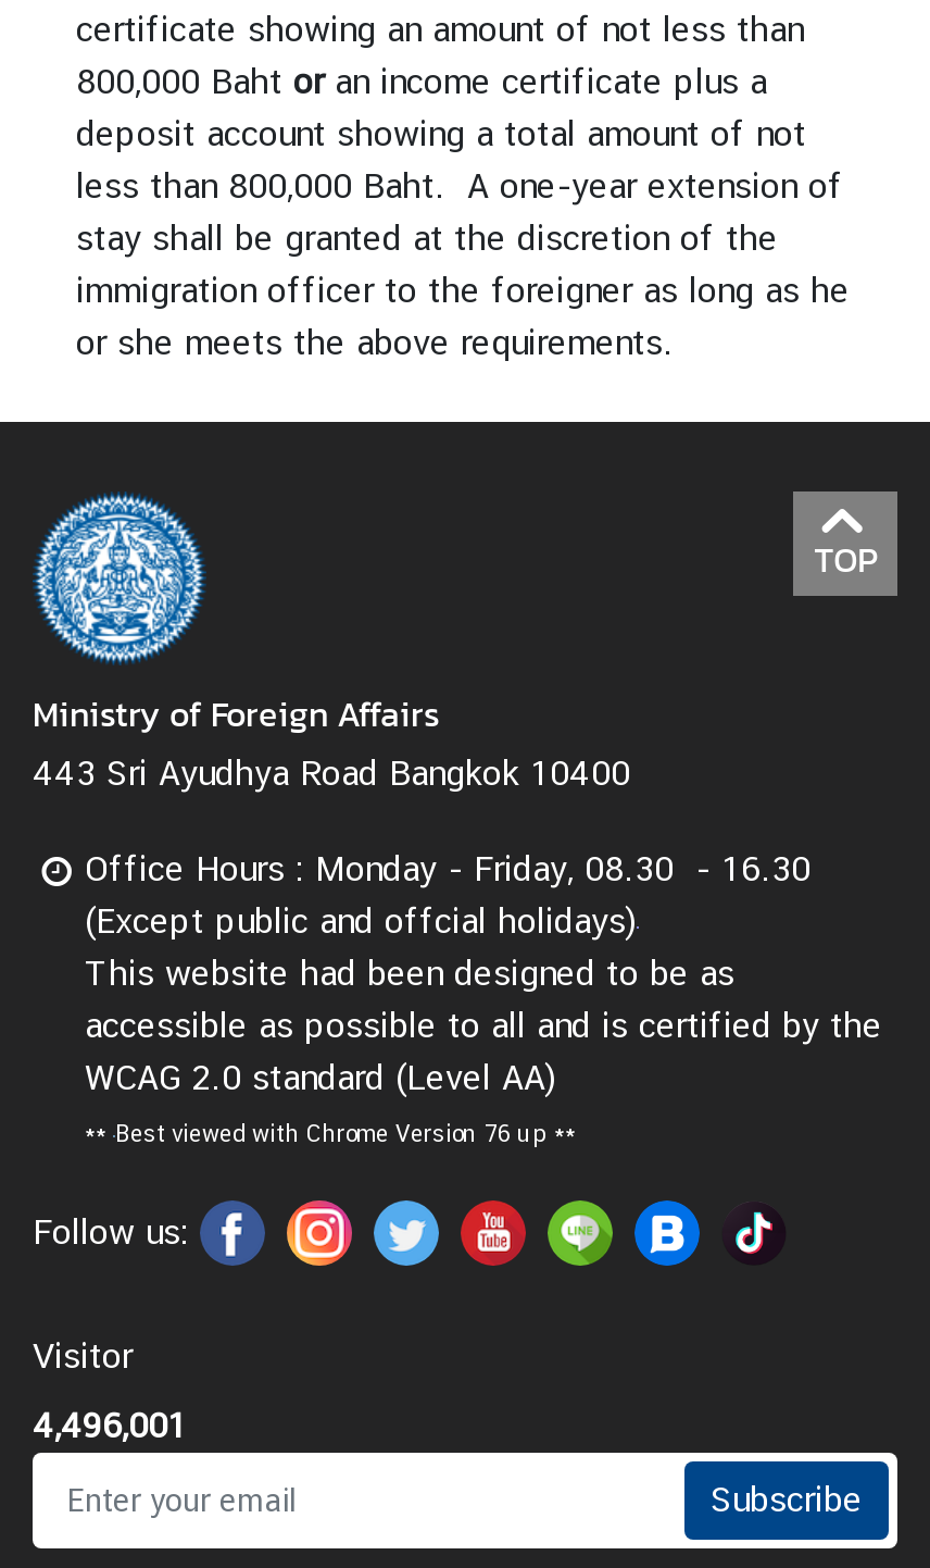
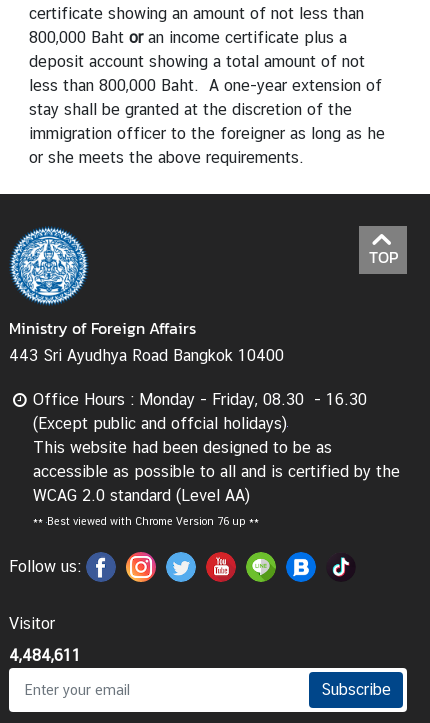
[33,1405,187,1446] 4,496,001 -> [9,646,81,665] 4,484,611

